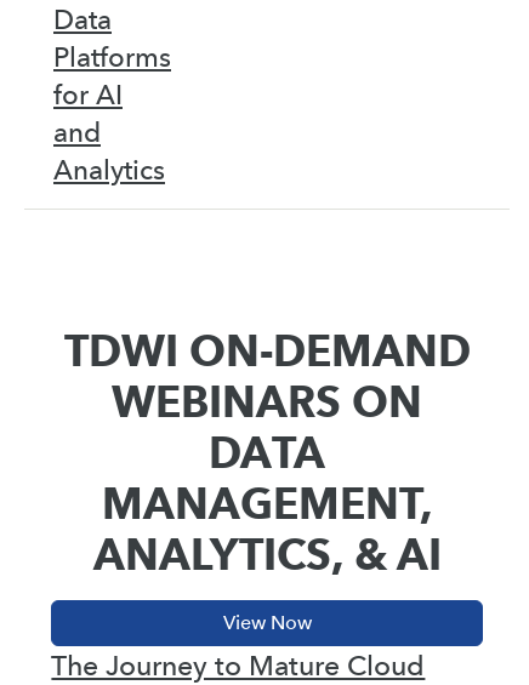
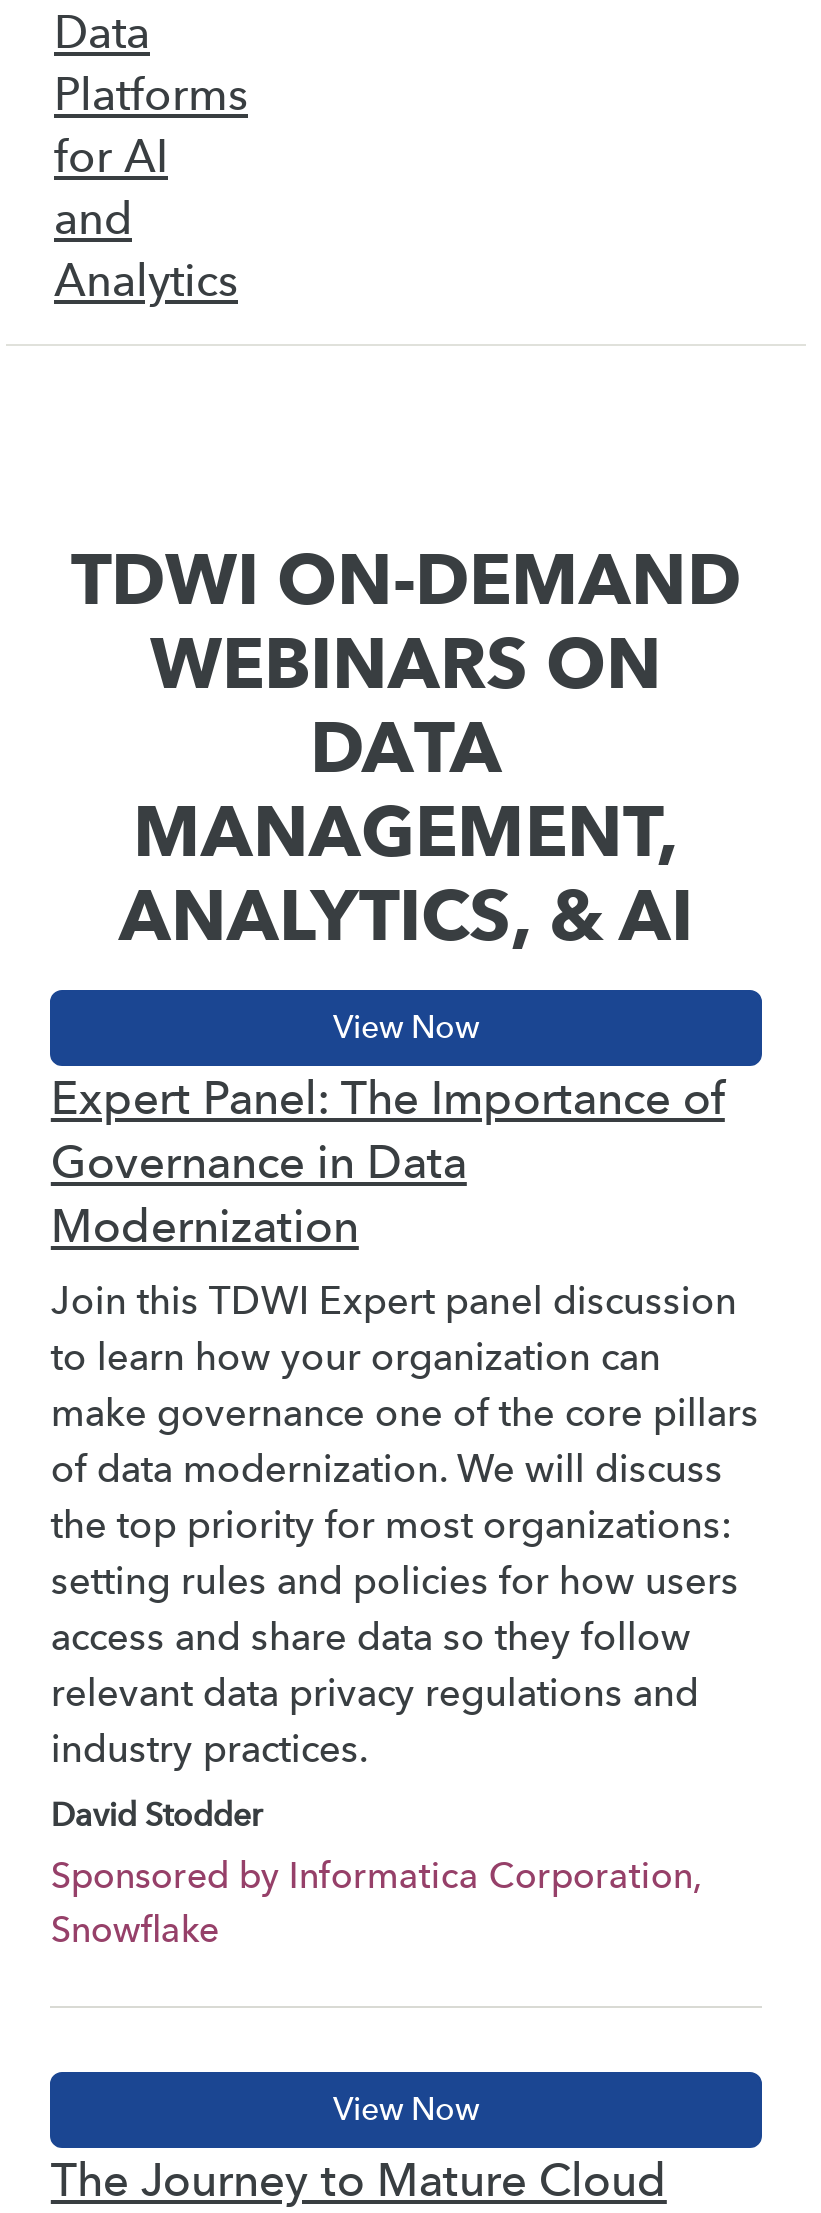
none -> [51,1069,759,1952] Expert Panel: The Importance of | Governance in Data | Modernization | Join this TDWI Expert panel discussion | to learn how your organization can | make governance one of the core pillars | of data modernization. We will discuss | the top priority for most organizations: | setting rules and policies for how users | access and share data so they follow | relevant data privacy regulations and | industry practices. | David Stodder | Sponsored by Informatica Corporation, | Snowflake

